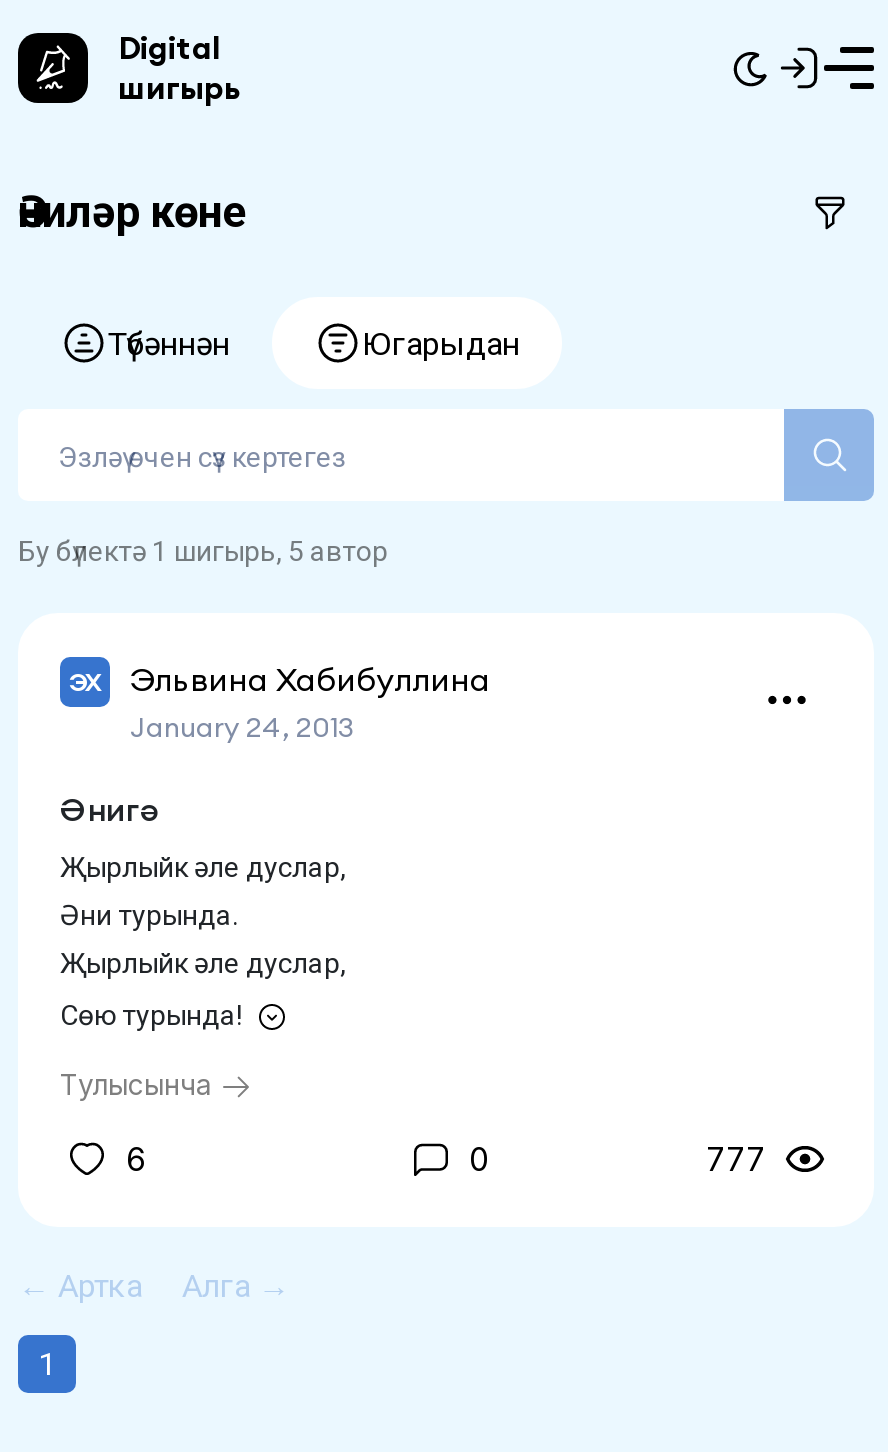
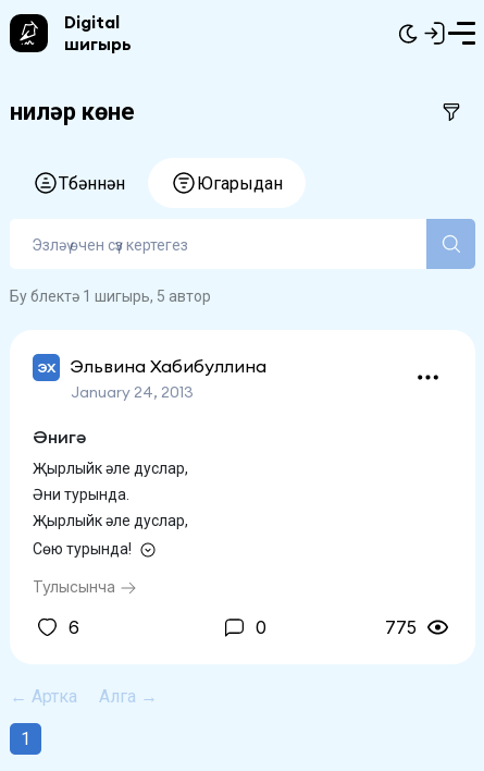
[706,1138,766,1178] 777 -> [385,616,417,638] 775

